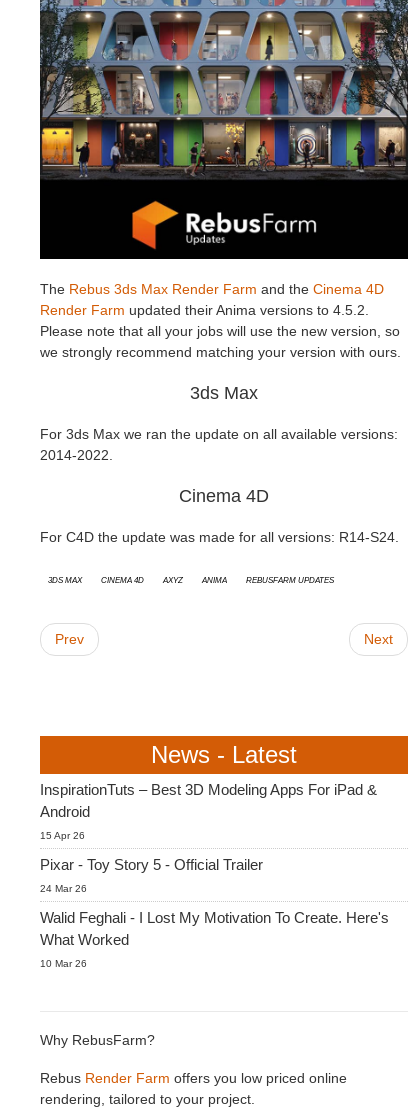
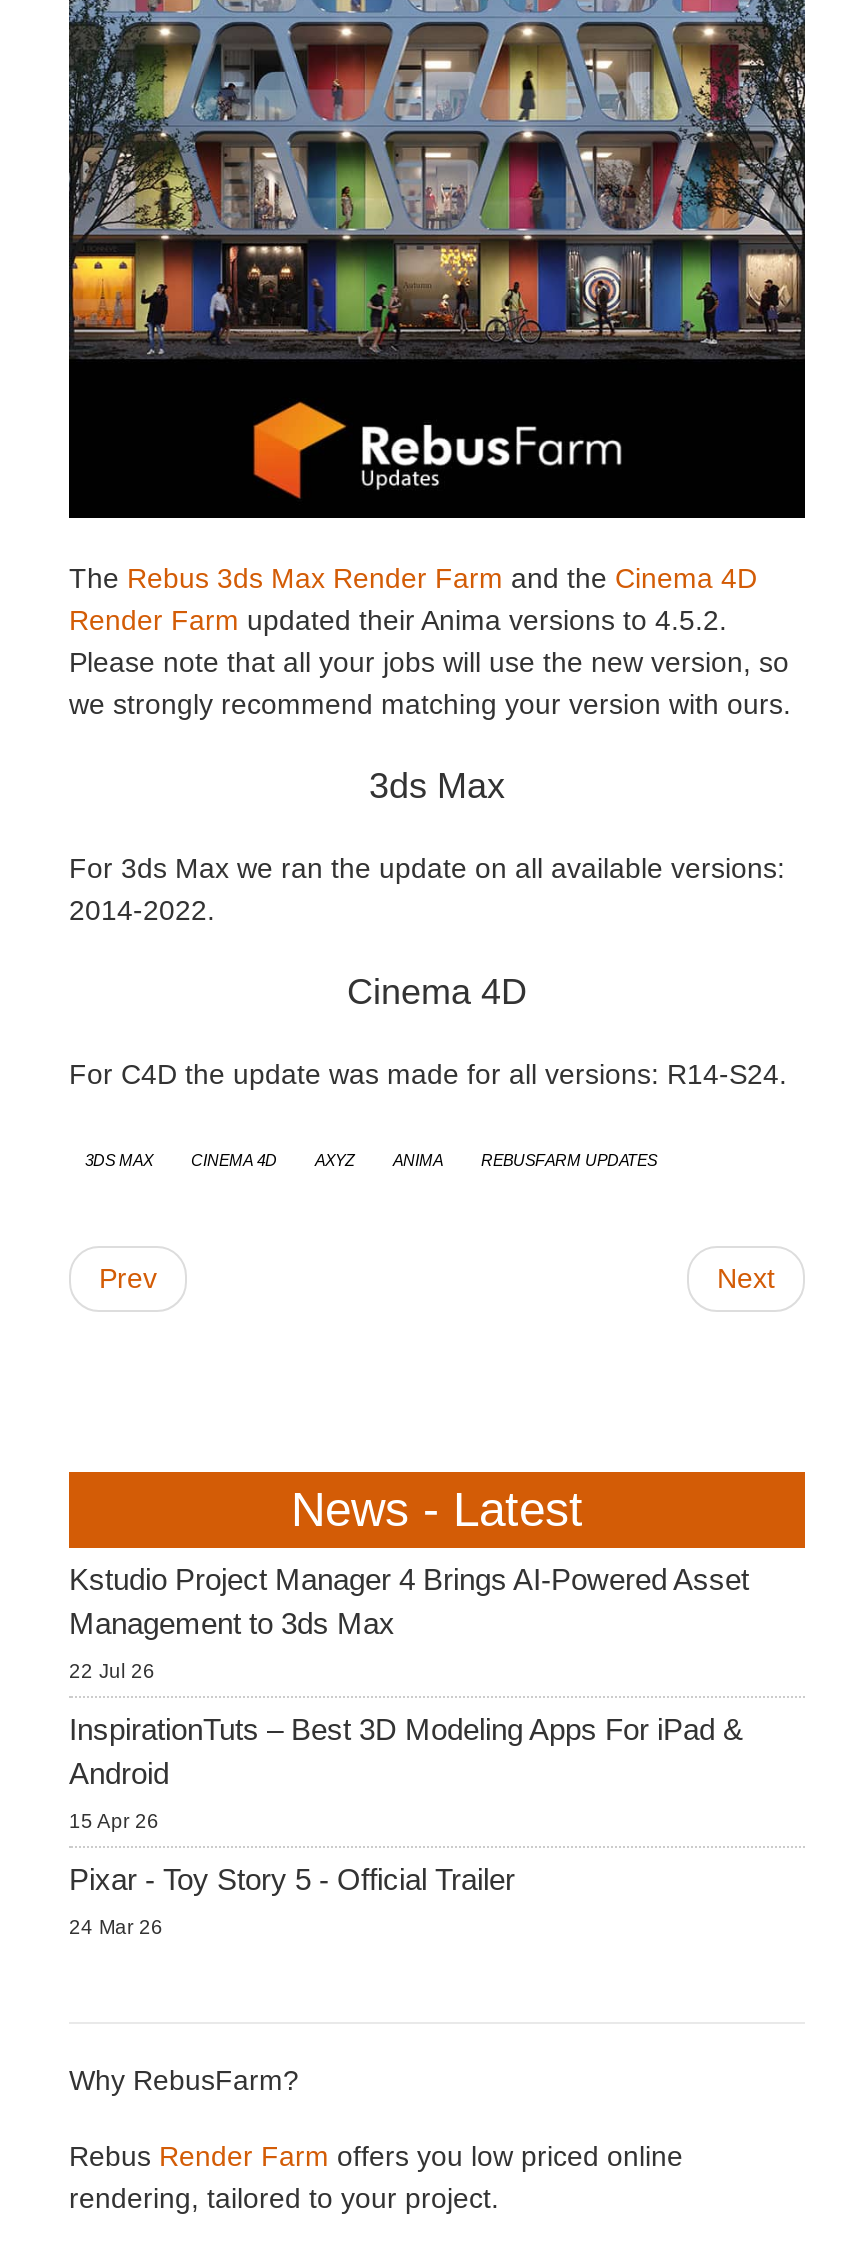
none -> [69,1562,749,1682] Kstudio Project Manager 4 Brings AI-Powered Asset | Management to 3ds Max | 22 Jul 26
moved [40,781,377,894] -> [69,1712,743,1938]: InspirationTuts – Best 3D Modeling Apps For iPad & | Android | 15 Apr 26 | Pixar - Toy Story 5 - Official Trailer | 24 Mar 26
[40,909,389,969] Walid Feghali - I Lost My Motivation To Create. Here's | What Worked | 10 Mar 26 -> none

